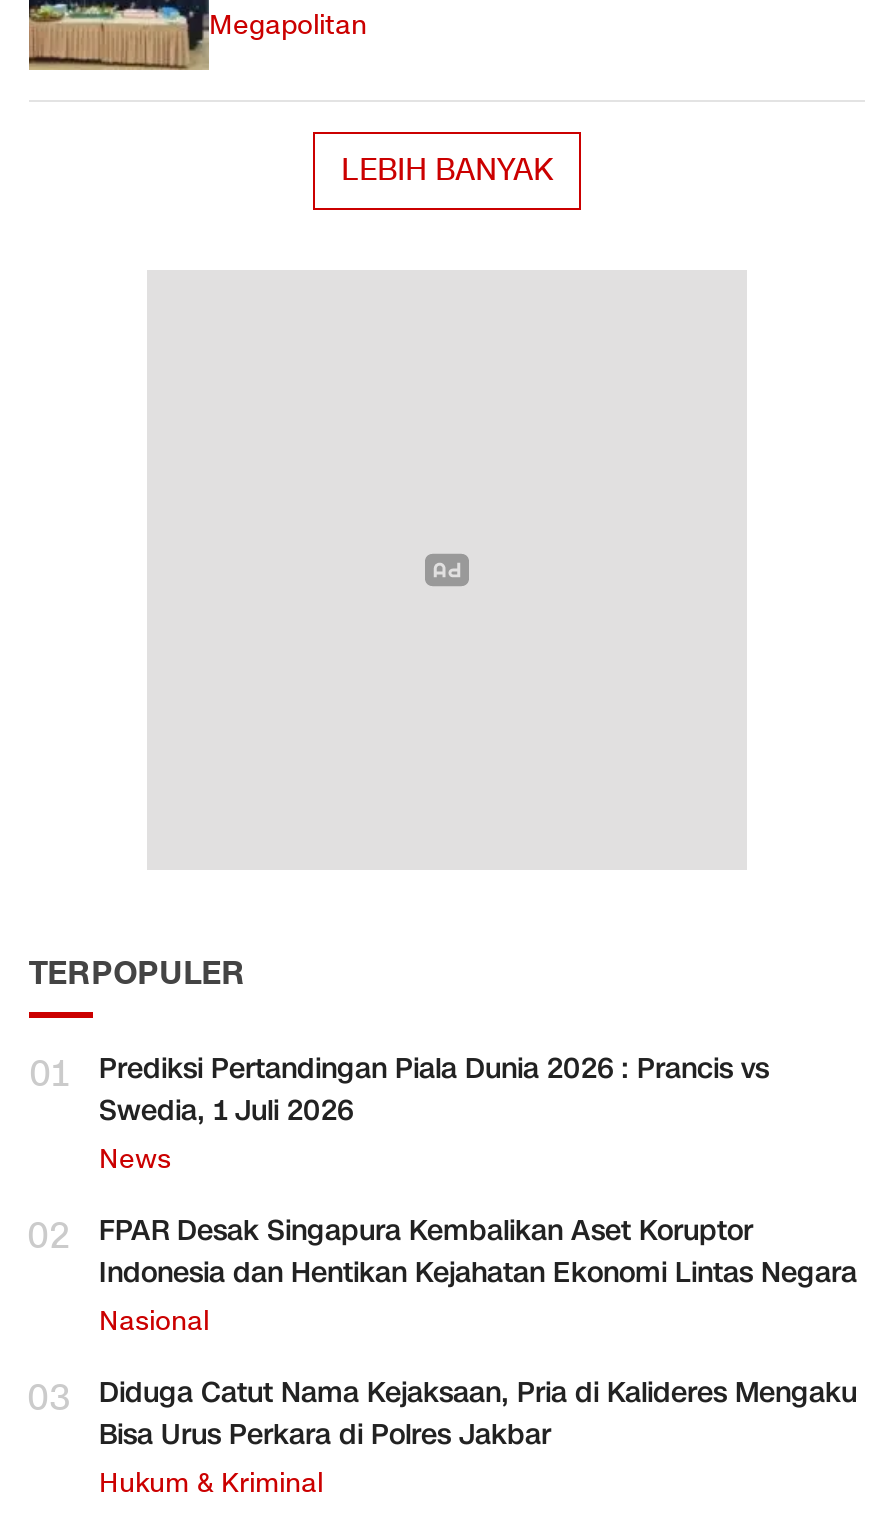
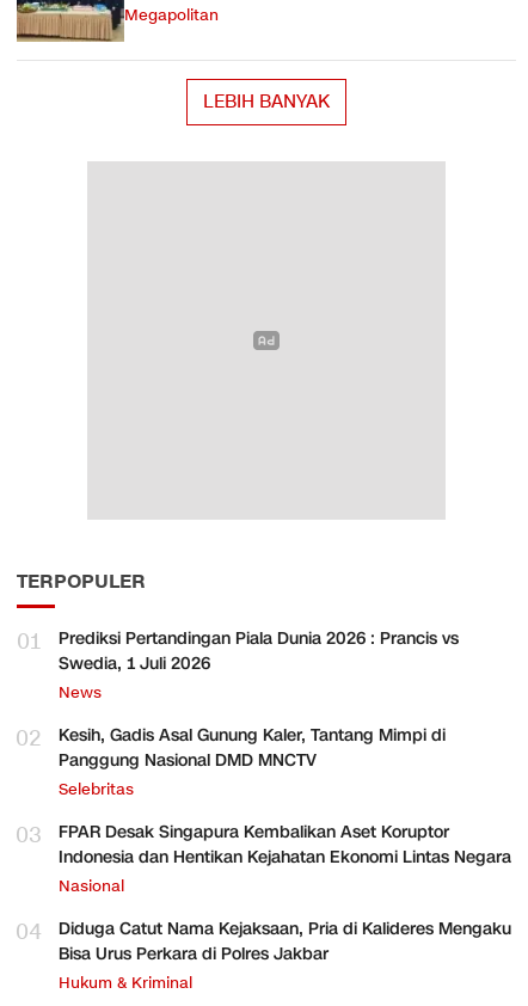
none -> [16,724,446,850] Kesih, Gadis Asal Gunung Kaler, Tantang Mimpi di | Panggung Nasional DMD MNCTV | Selebritas | 03
[27,1374,857,1424] 03 Diduga Catut Nama Kejaksaan, Pria di Kalideres Mengaku -> [16,917,511,947] 04 Diduga Catut Nama Kejaksaan, Pria di Kalideres Mengaku

